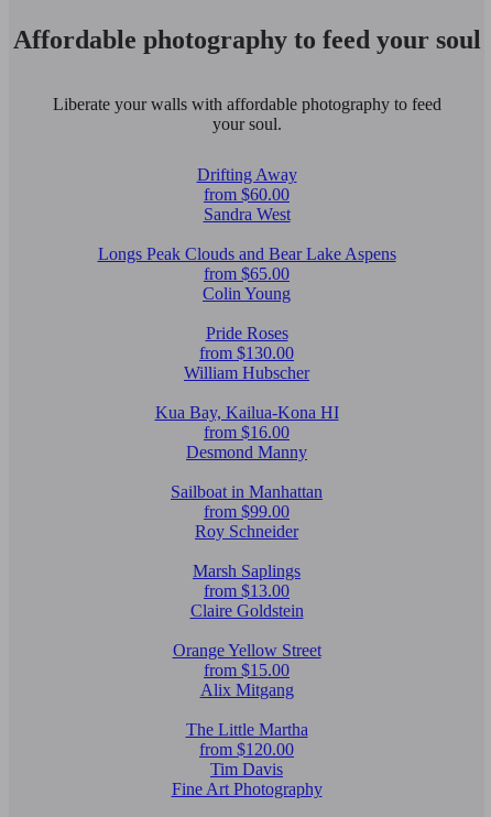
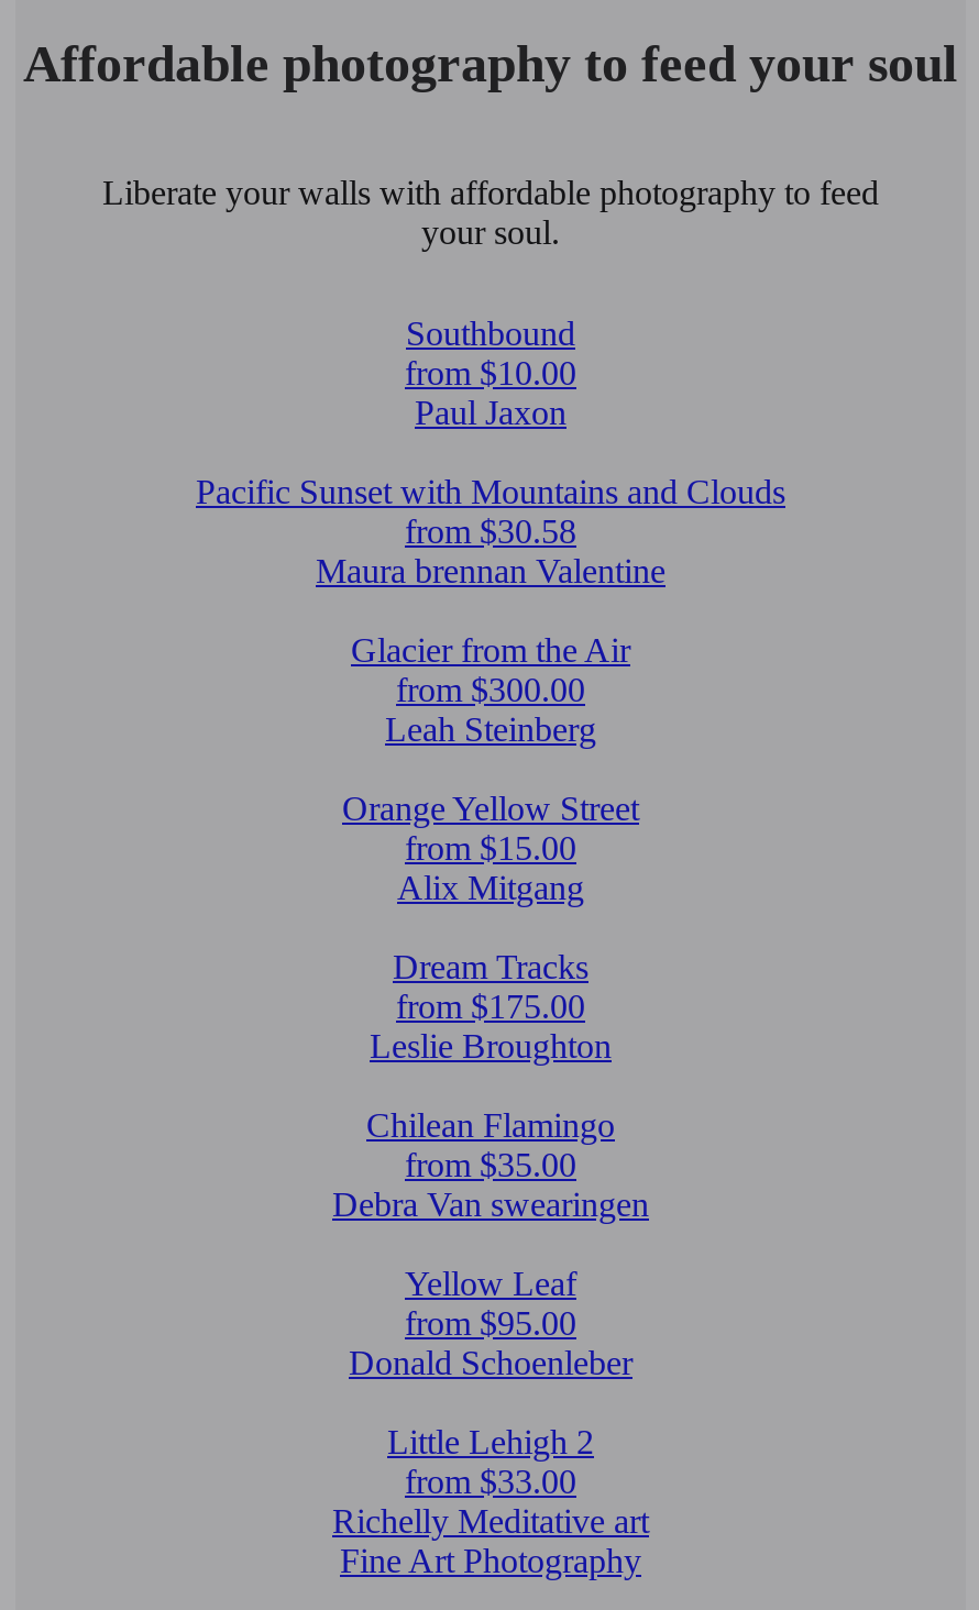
[97,165,396,620] Drifting Away | from $60.00 | Sandra West | Longs Peak Clouds and Bear Lake Aspens | from $65.00 | Colin Young | Pride Roses | from $130.00 | William Hubscher | Kua Bay, Kailua-Kona HI | from $16.00 | Desmond Manny | Sailboat in Manhattan | from $99.00 | Roy Schneider | Marsh Saplings | from $13.00 | Claire Goldstein -> [196,314,785,747] Southbound | from $10.00 | Paul Jaxon | Pacific Sunset with Mountains and Clouds | from $30.58 | Maura brennan Valentine | Glacier from the Air | from $300.00 | Leah Steinberg
moved [172,641,321,699] -> [342,789,639,906]: Orange Yellow Street | from $15.00 | Alix Mitgang
[186,720,308,778] The Little Martha | from $120.00 | Tim Davis -> [332,948,649,1539] Dream Tracks | from $175.00 | Leslie Broughton | Chilean Flamingo | from $35.00 | Debra Van swearingen | Yellow Leaf | from $95.00 | Donald Schoenleber | Little Lehigh 2 | from $33.00 | Richelly Meditative art

